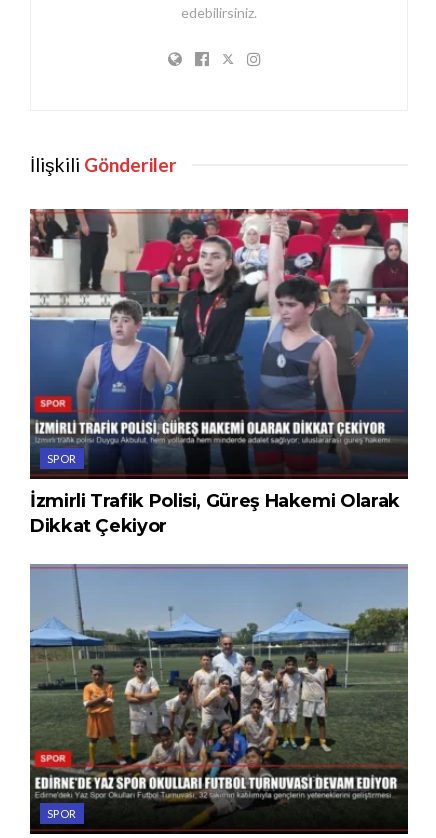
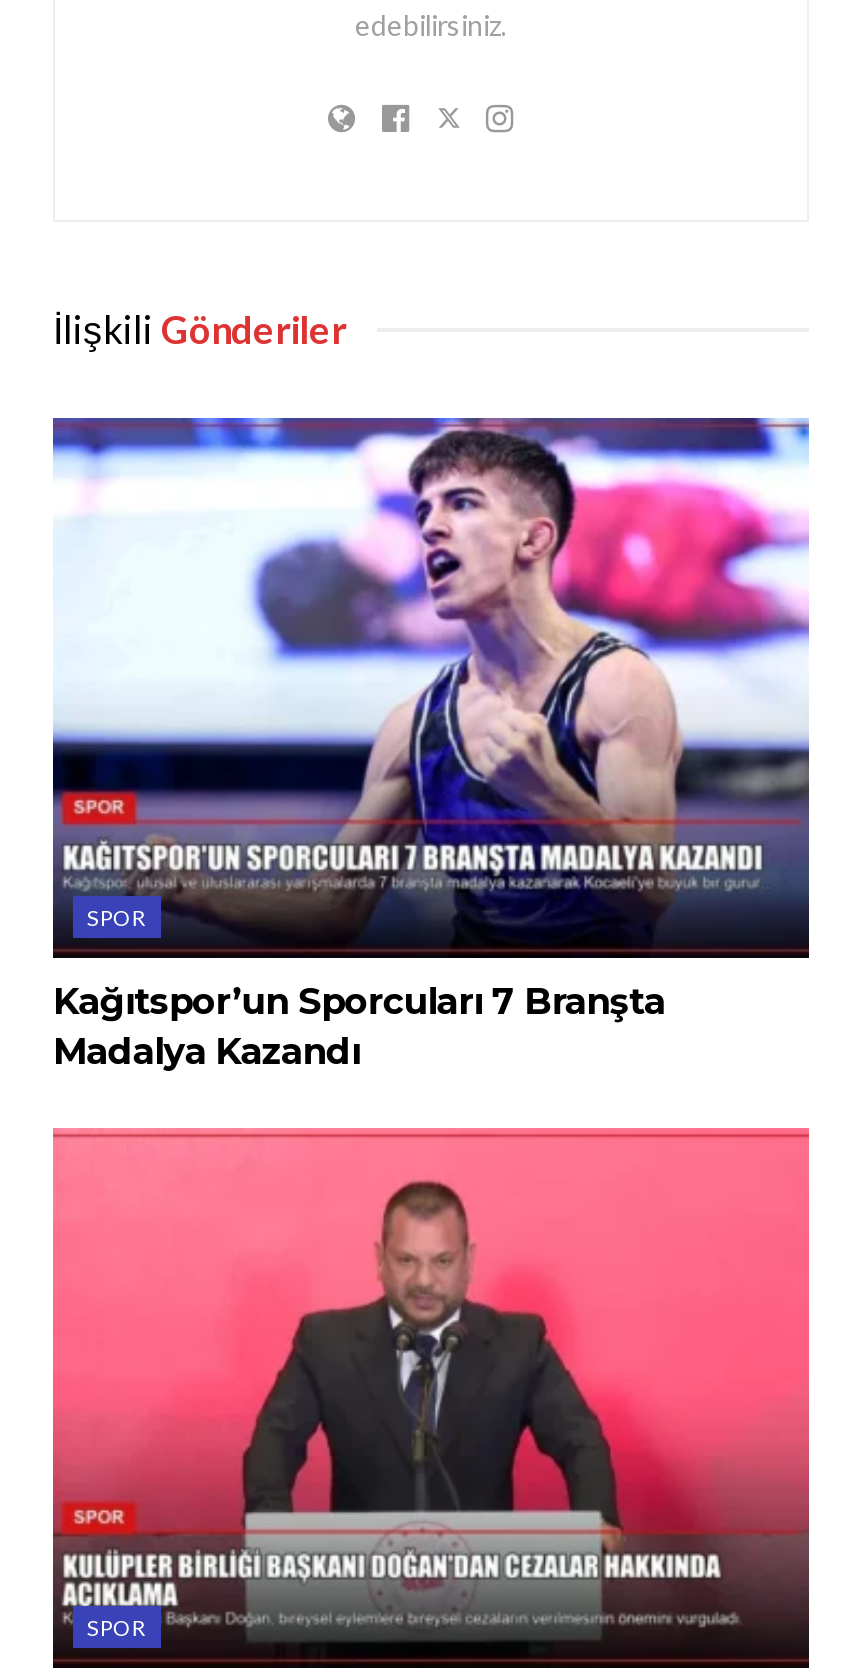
[29,208,409,537] [image] | İzmirli Trafik Polisi, Güreş Hakemi Olarak | Dikkat Çekiyor -> [51,416,811,1074] [image] | Kağıtspor’un Sporcuları 7 Branşta | Madalya Kazandı
[29,563,409,825] [image] -> [51,1126,811,1642] [image]

